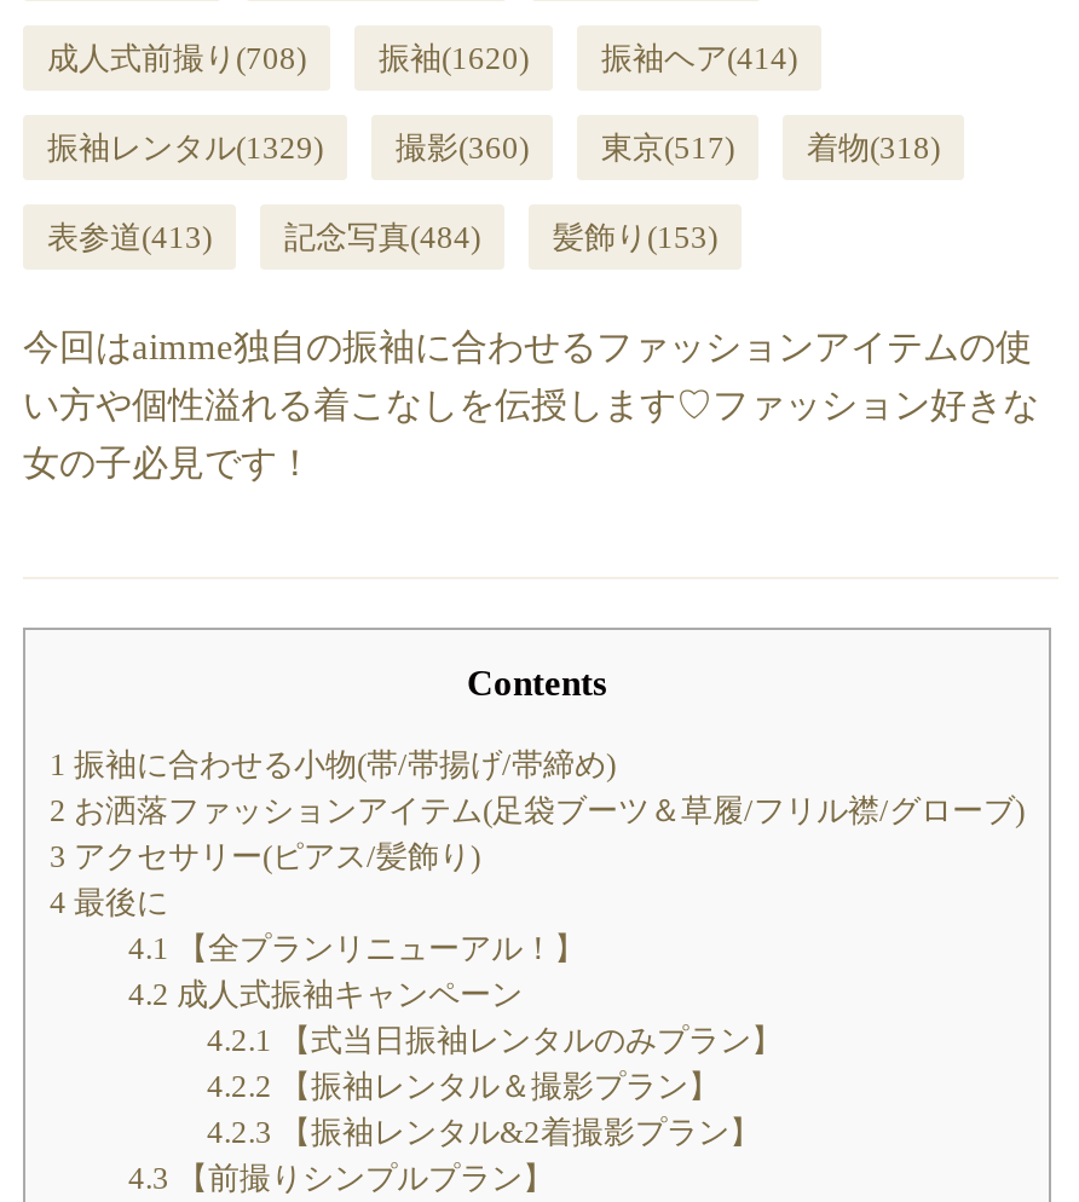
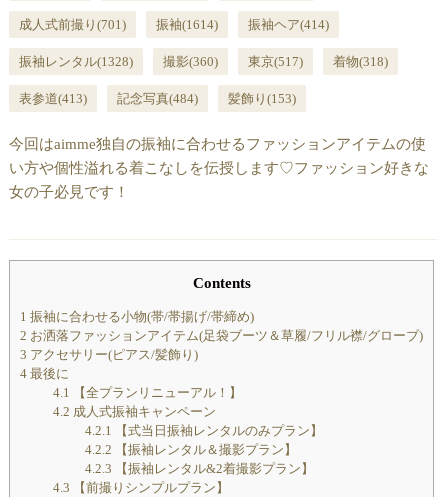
[47,40,306,76] 成人式前撮り(708) -> [19,16,126,31] 成人式前撮り(701)
[379,40,529,76] 振袖(1620) -> [156,16,218,31] 振袖(1614)
[47,129,323,166] 振袖レンタル(1329) -> [19,53,133,68] 振袖レンタル(1328)

